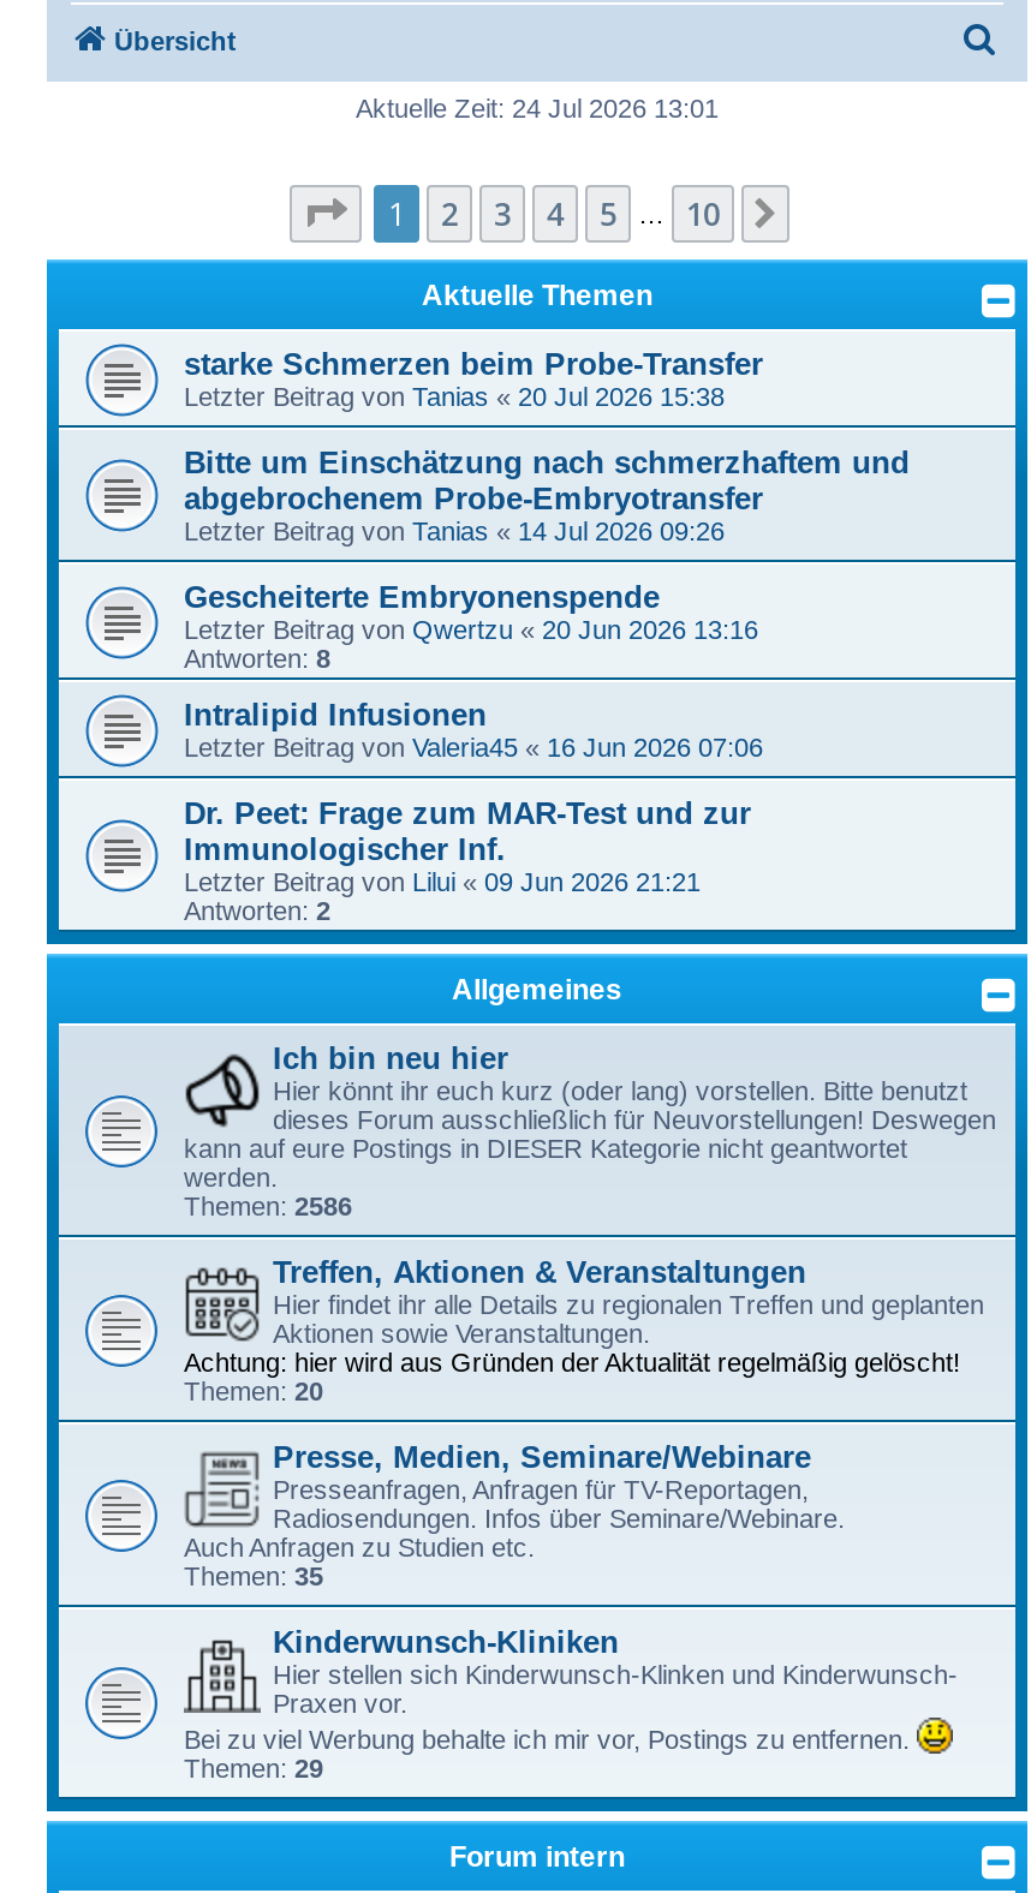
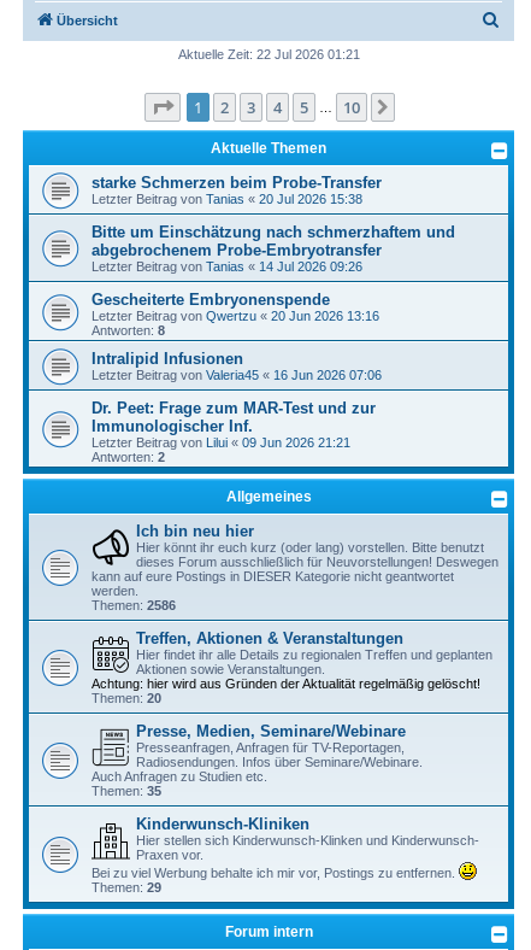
[356,95,719,123] Aktuelle Zeit: 24 Jul 2026 13:01 -> [178,47,359,62] Aktuelle Zeit: 22 Jul 2026 01:21

